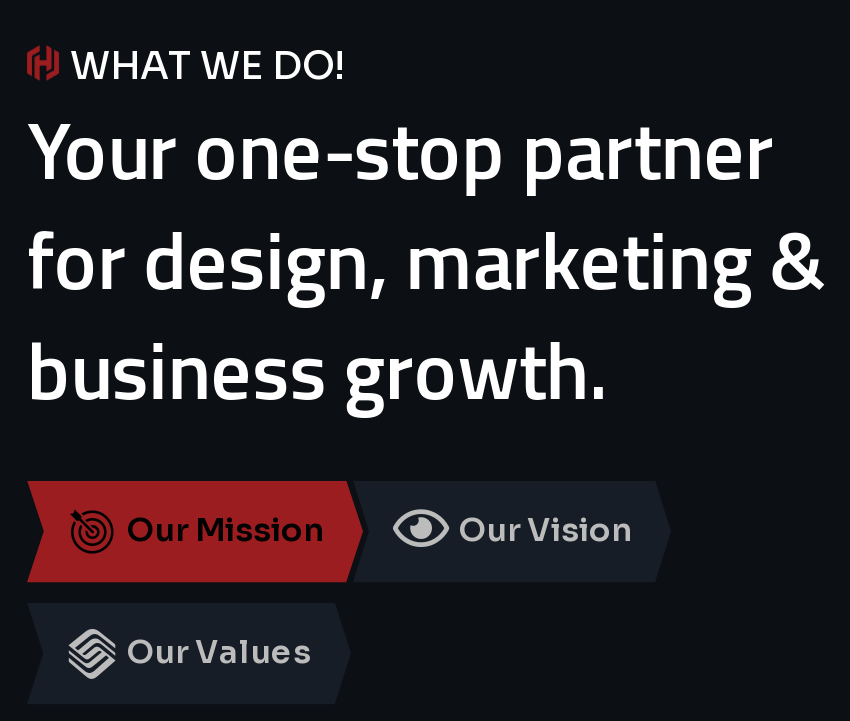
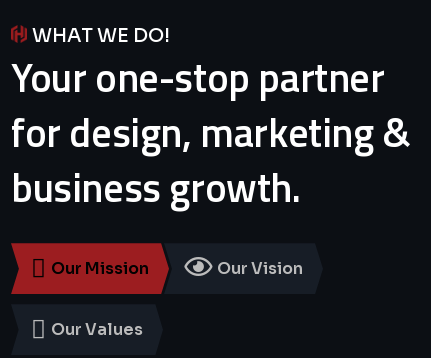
[329,480,411,584] [image] -> [161,244,203,294] [image]

